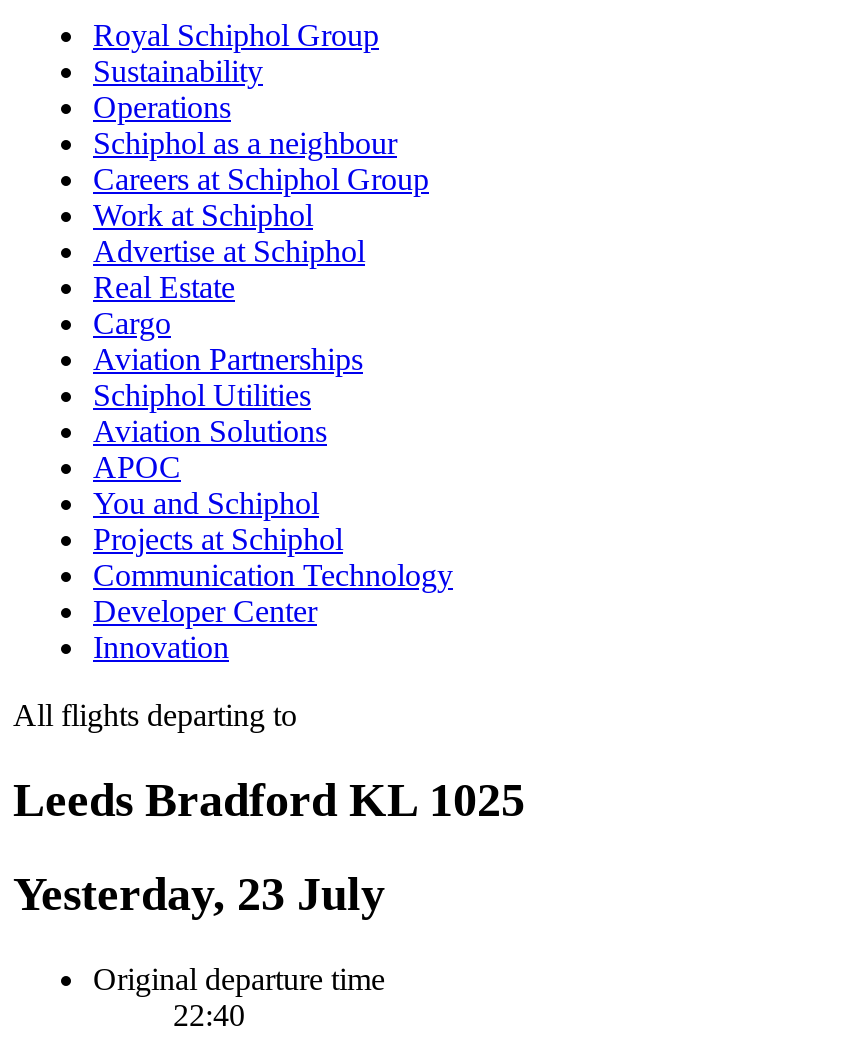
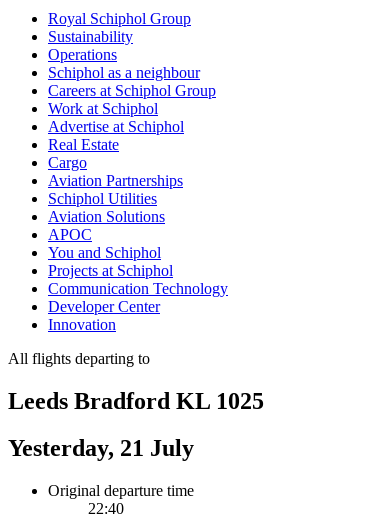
[13,868,385,920] Yesterday, 23 July -> [8,435,194,461] Yesterday, 21 July

